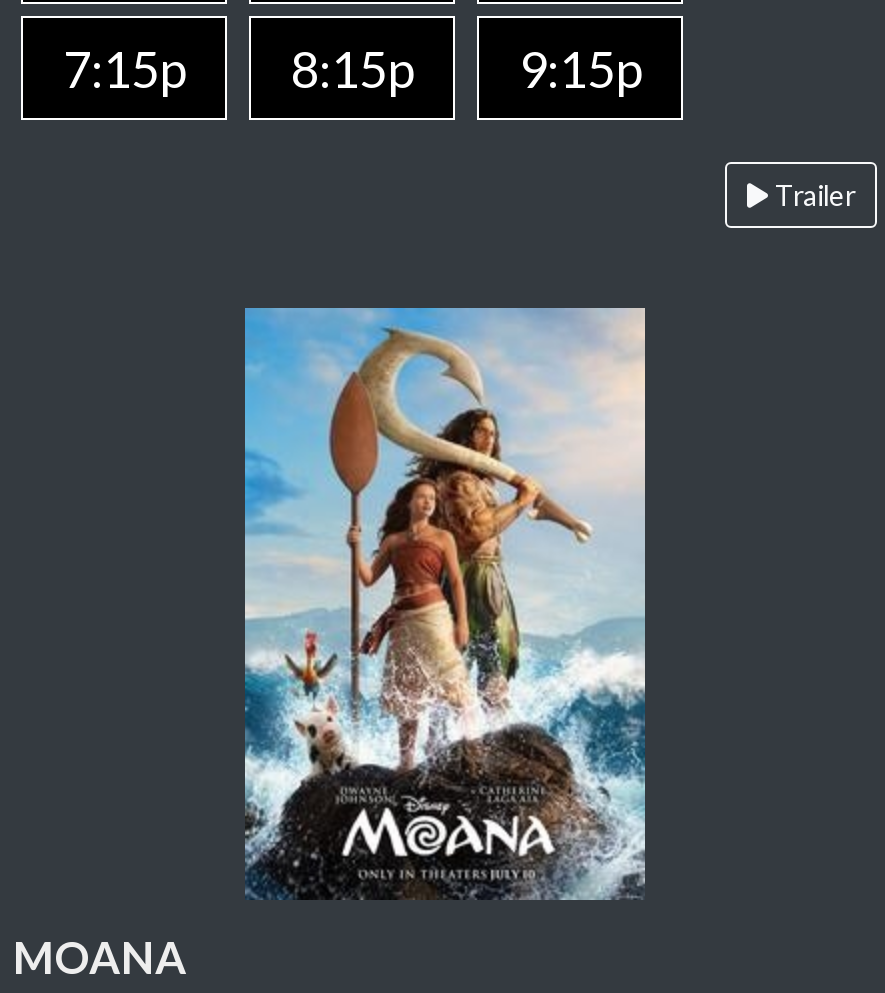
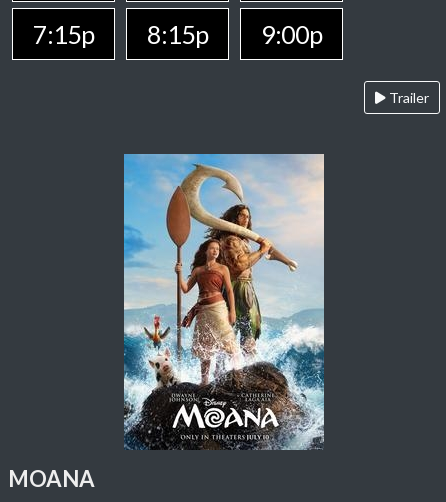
[63,38,641,98] 7:15p 8:15p 9:15p -> [33,19,322,49] 7:15p 8:15p 9:00p

